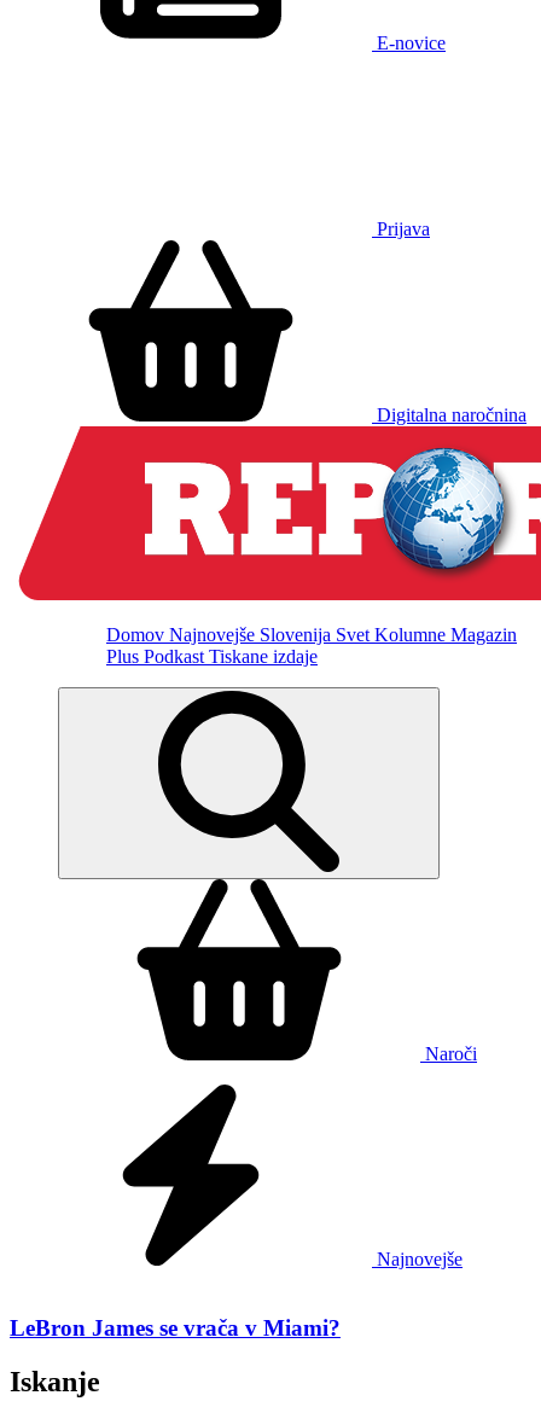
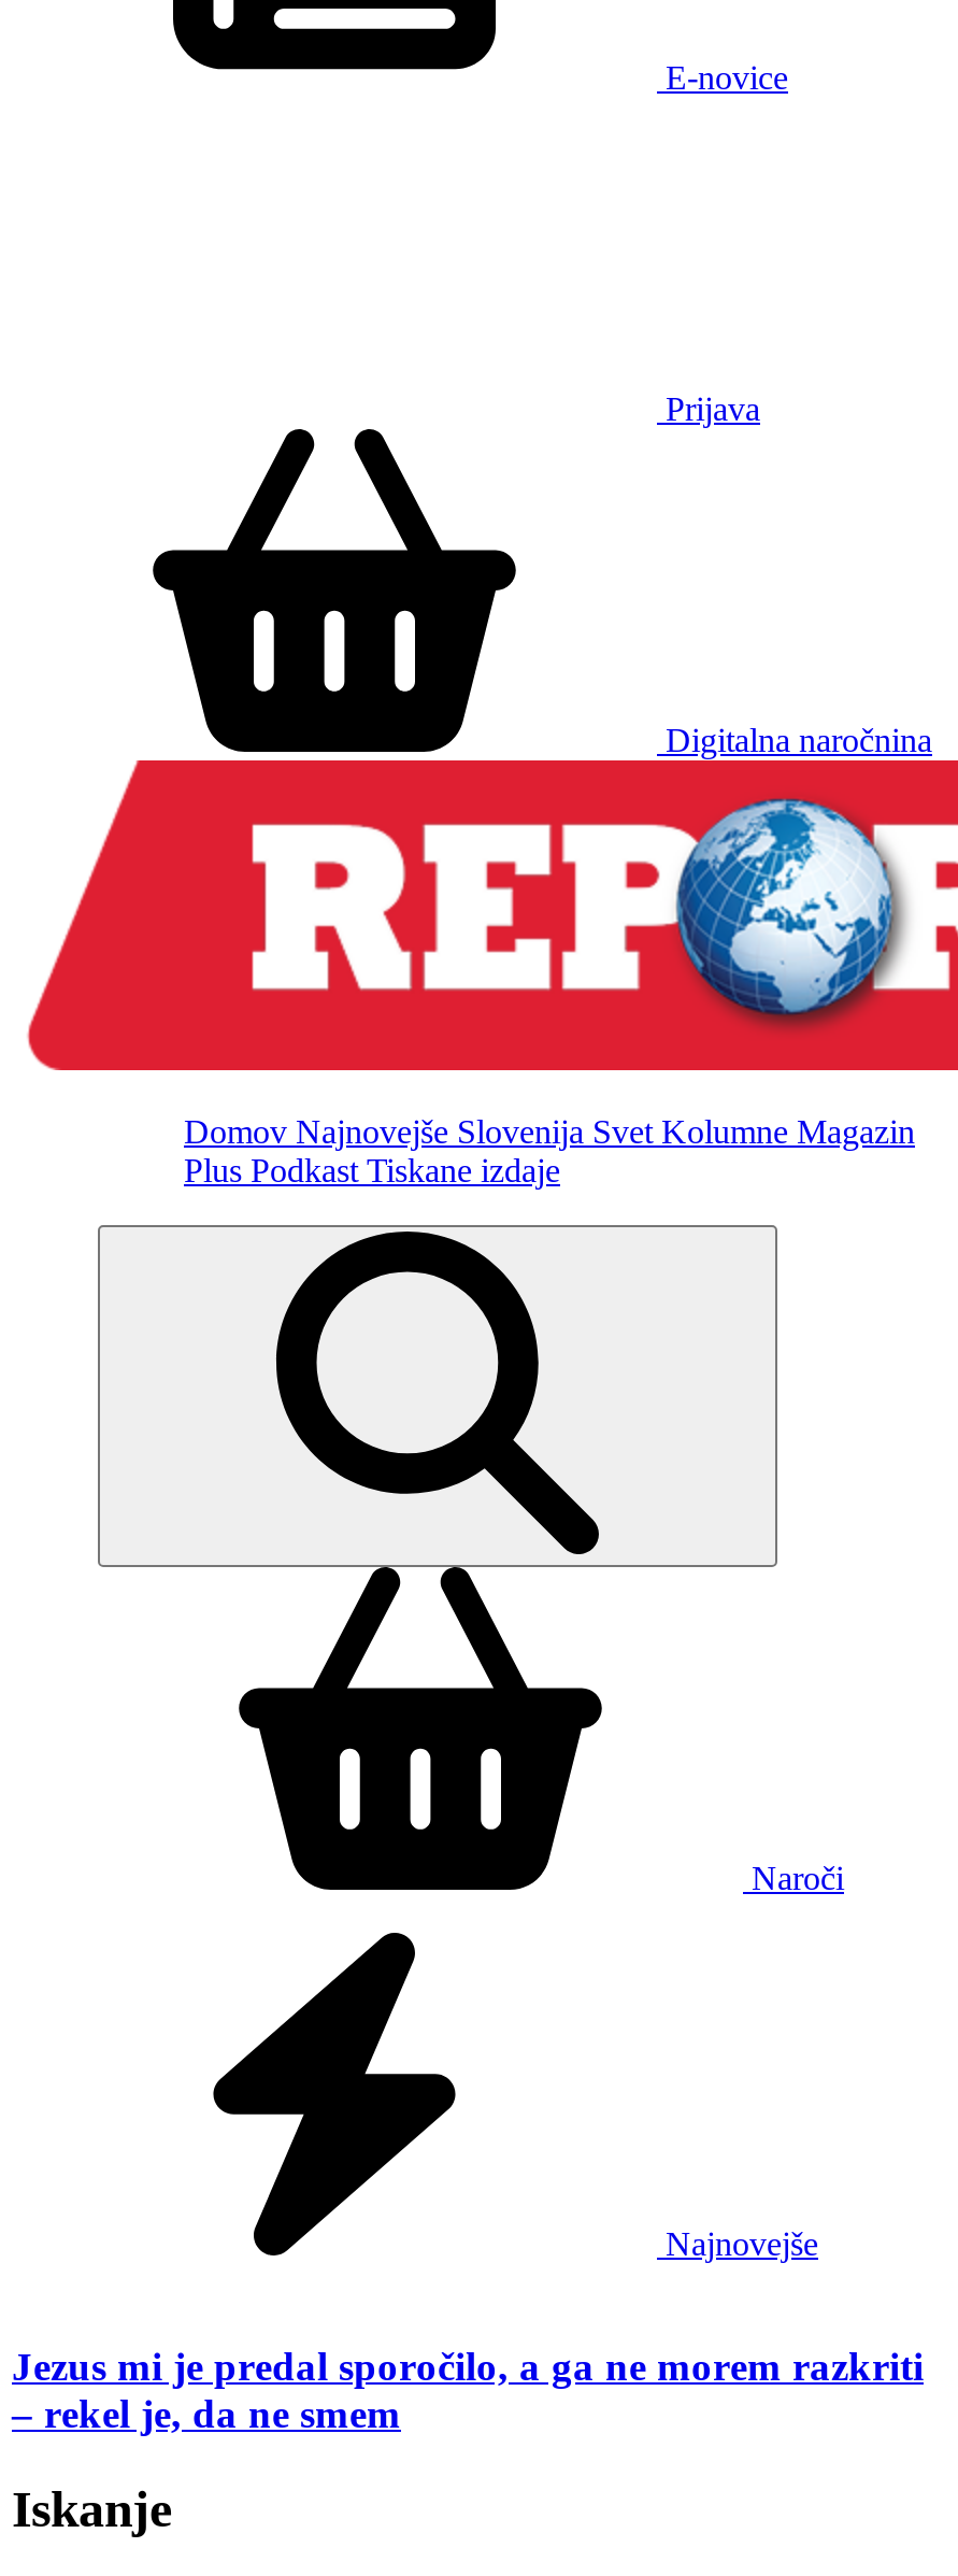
[10,1315,341,1340] LeBron James se vrača v Miami? -> [12,2343,924,2436] Jezus mi je predal sporočilo, a ga ne morem razkriti | – rekel je, da ne smem

